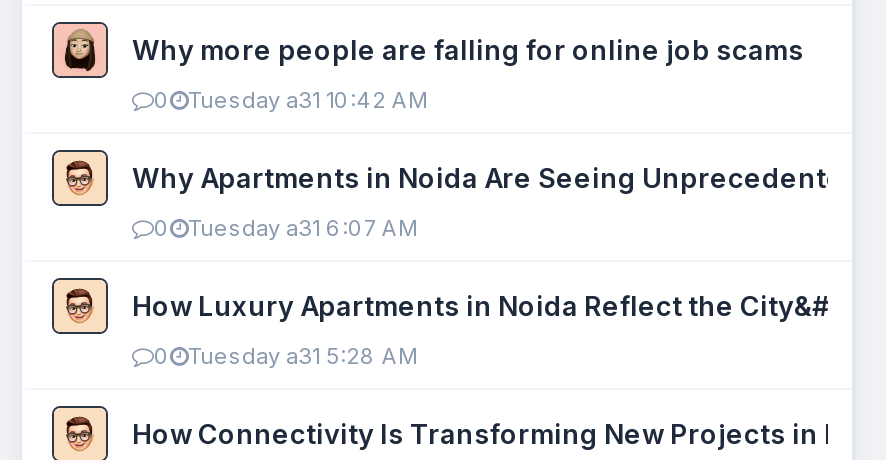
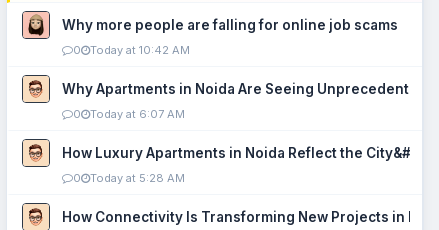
[154,86,428,114] 0 Tuesday a31 10:42 AM -> [73,43,190,57] 0 Today at 10:42 AM
[154,214,418,242] 0 Tuesday a31 6:07 AM -> [73,107,185,121] 0 Today at 6:07 AM
[154,342,418,370] 0 Tuesday a31 5:28 AM -> [73,171,185,185] 0 Today at 5:28 AM

